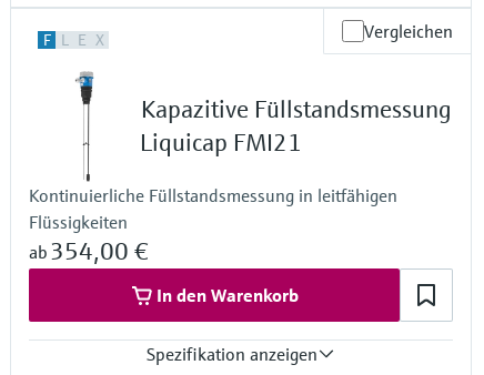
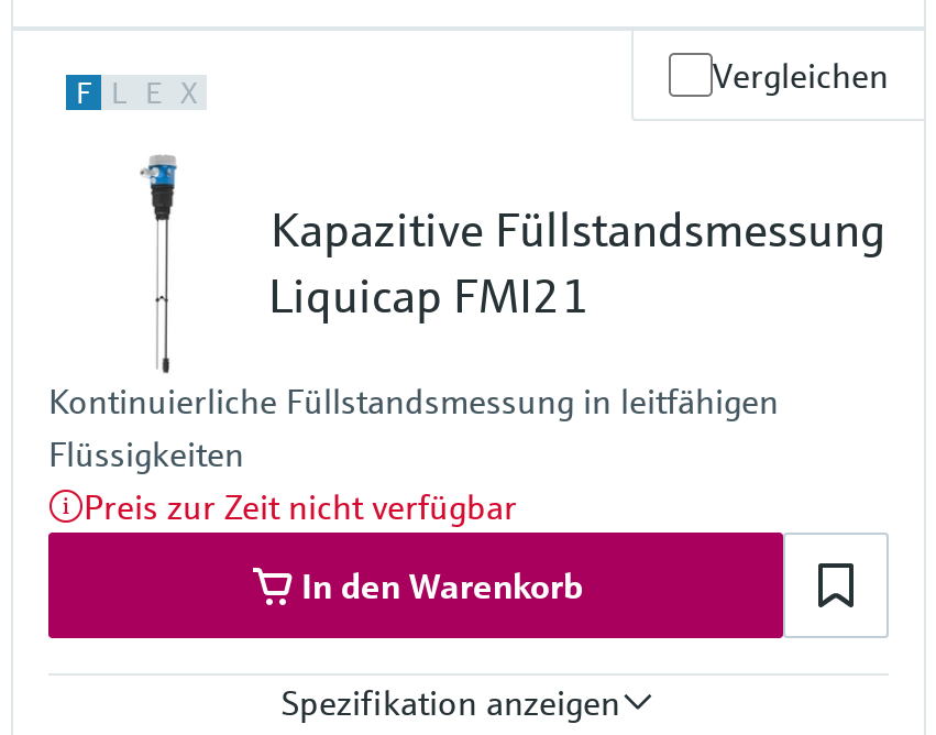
[29,237,149,267] ab 354,00 € -> [84,485,517,529] Preis zur Zeit nicht verfügbar

